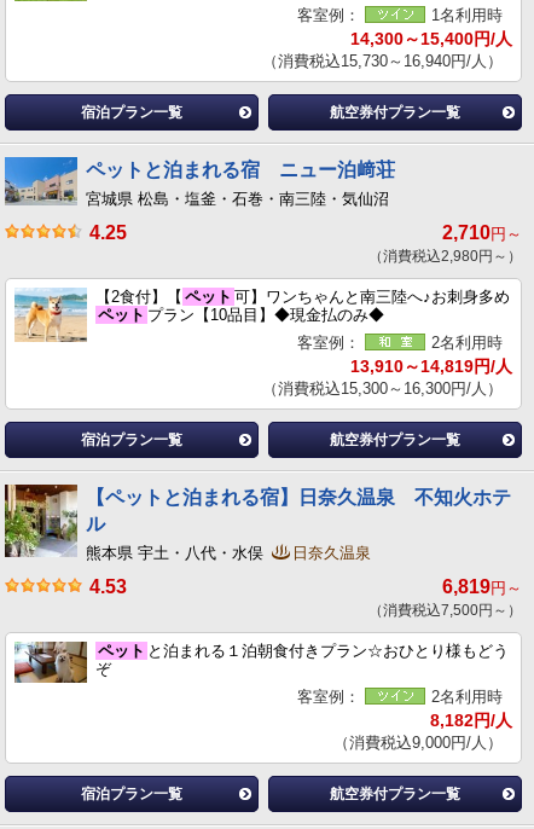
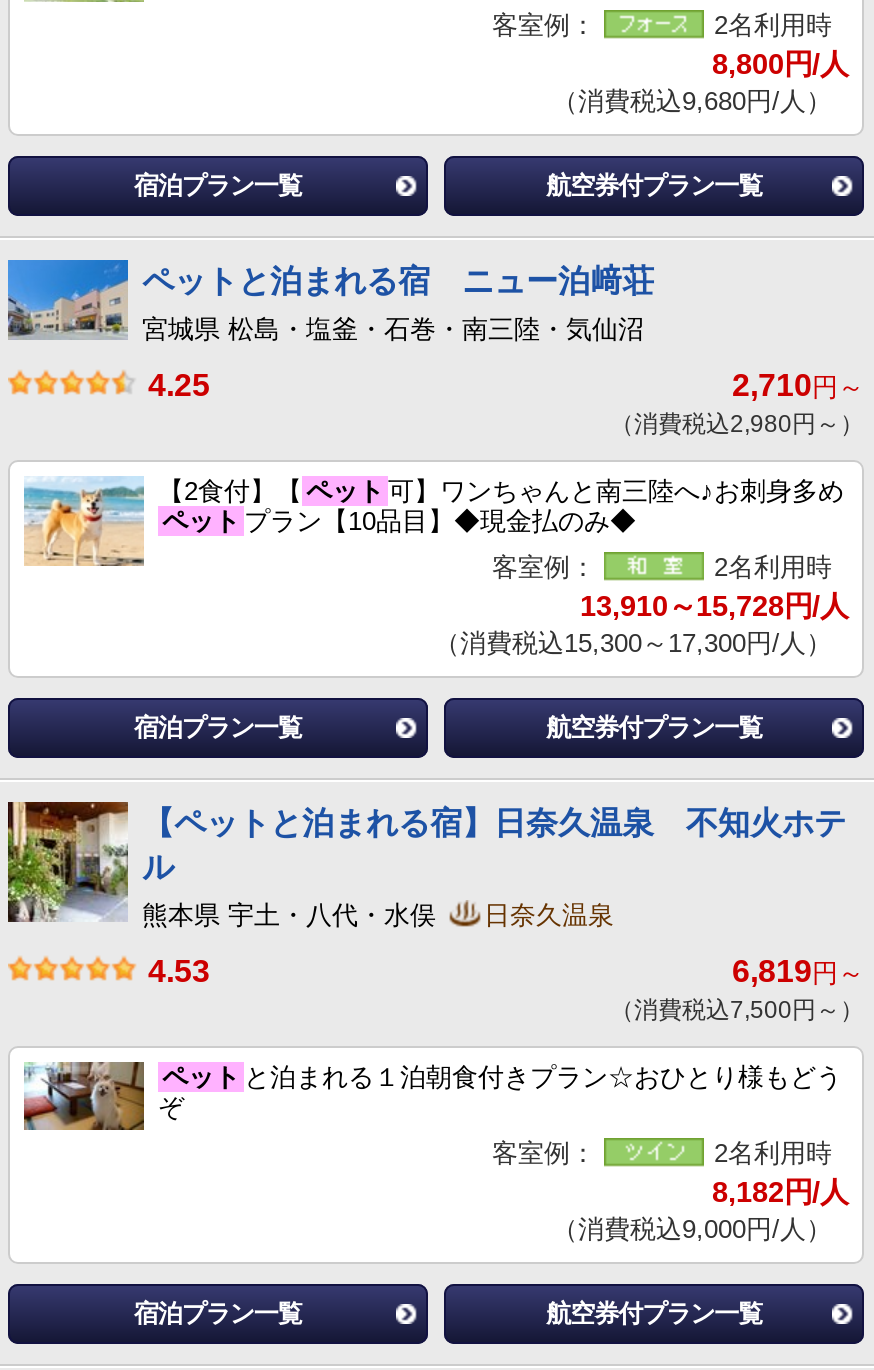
[262,6,512,70] 1名利用時 | 14,300～15,400円/人 | （消費税込15,730～16,940円/人） -> [552,10,848,116] 2名利用時 | 8,800円/人 | （消費税込9,680円/人）
[350,356,512,376] 13,910～14,819円/人 -> [580,590,848,622] 13,910～15,728円/人
[262,379,503,398] （消費税込15,300～16,300円/人） -> [434,628,832,658] （消費税込15,300～17,300円/人）

